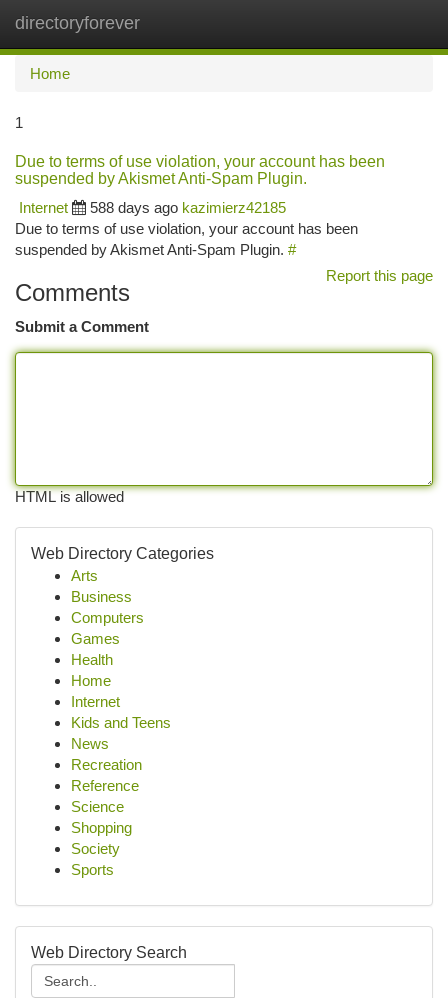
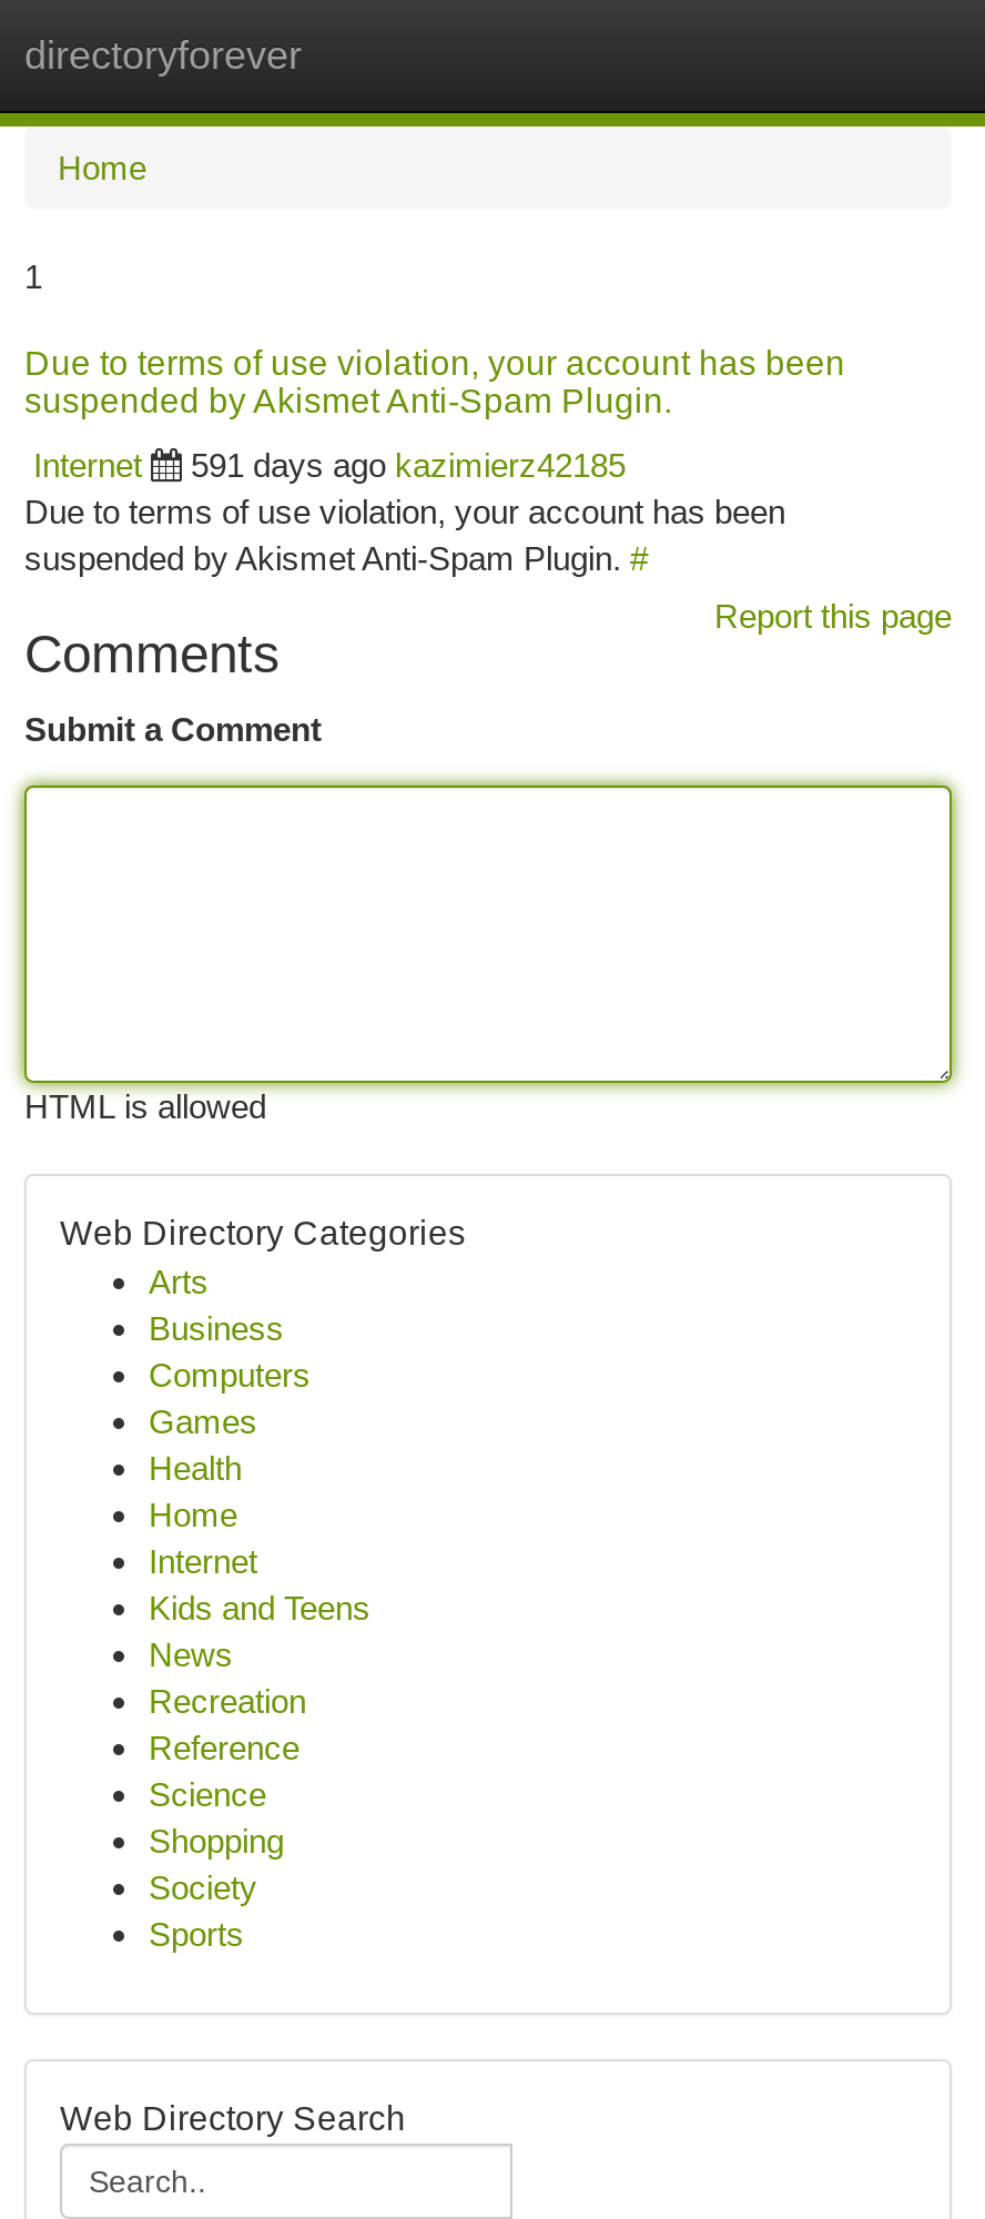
[90,199,286,216] 588 days ago kazimierz42185 -> [191,446,626,484] 591 days ago kazimierz42185

